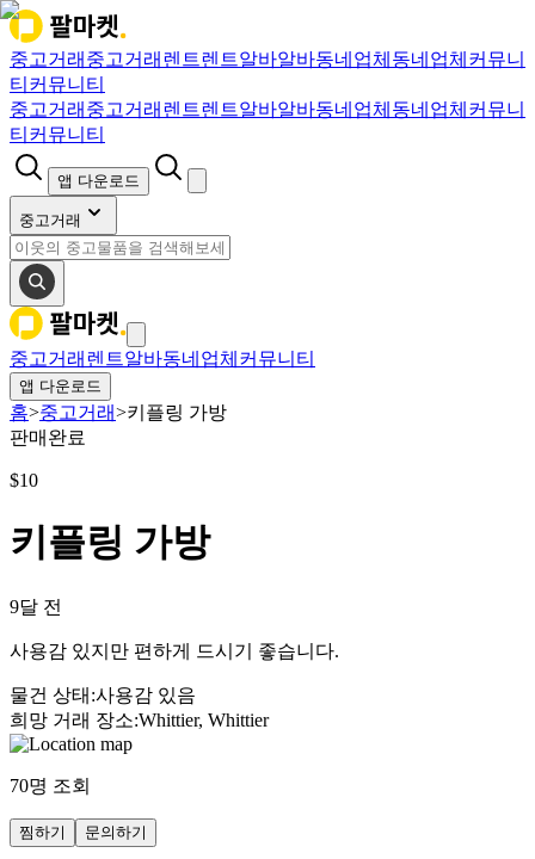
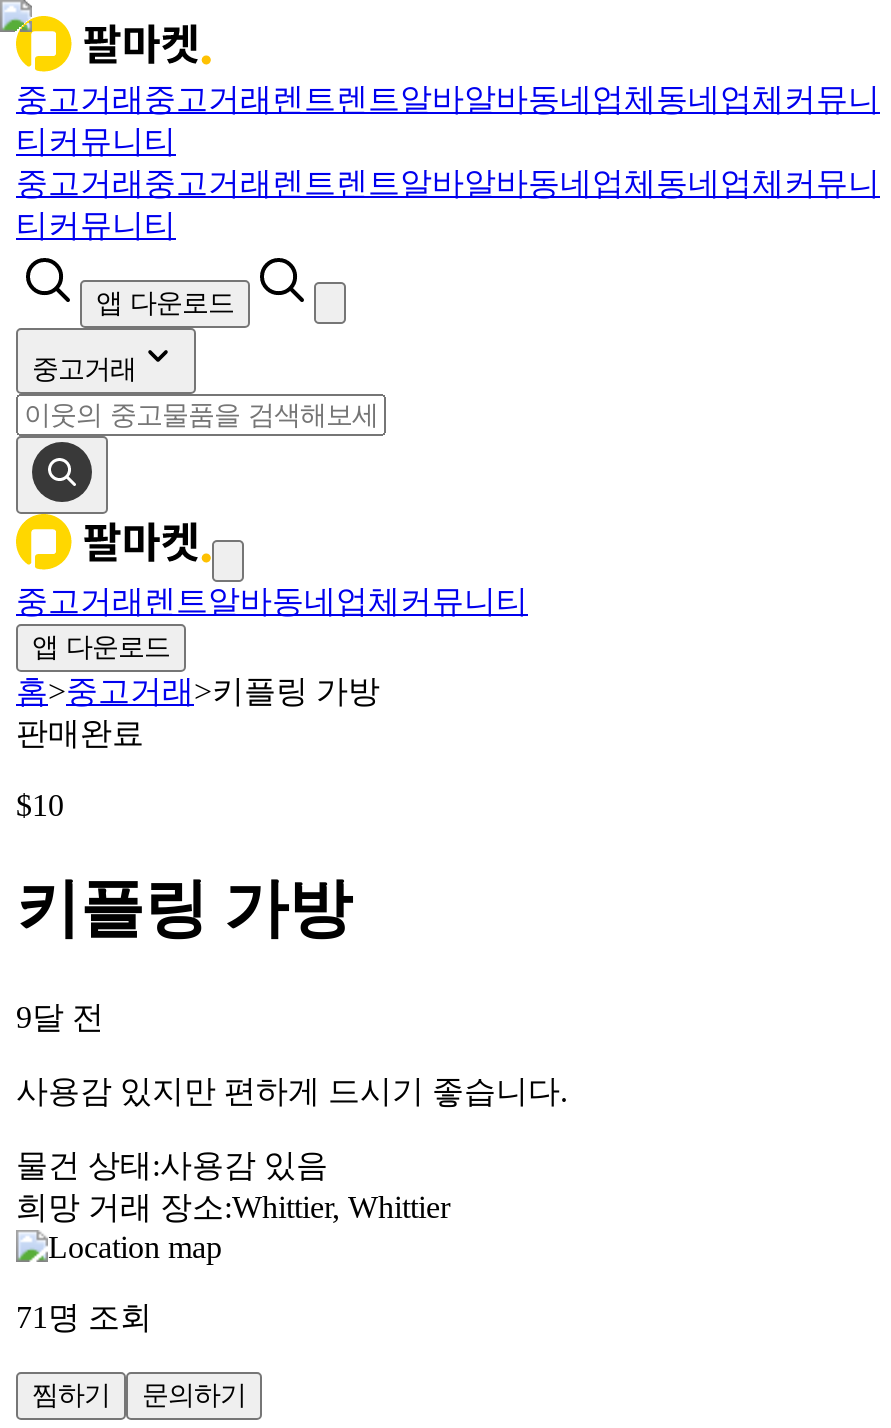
[10,775,91,796] 70 명 조회 -> [16,1300,152,1334] 71 명 조회

